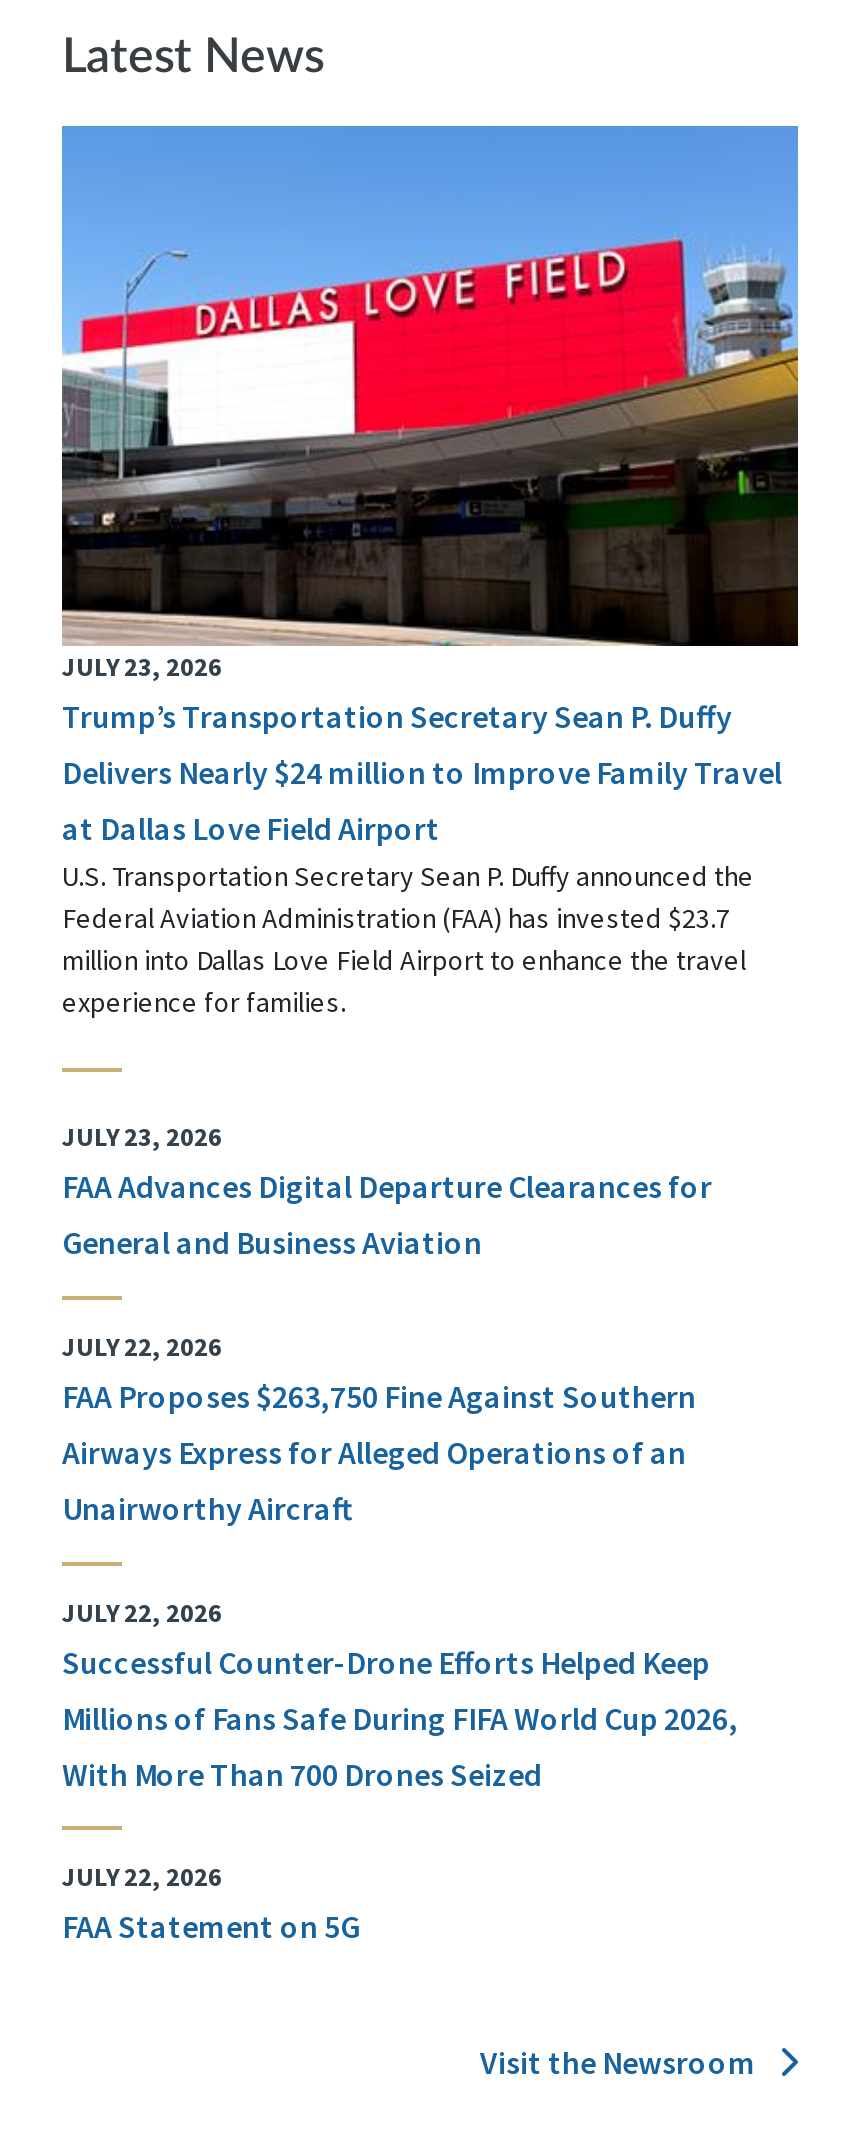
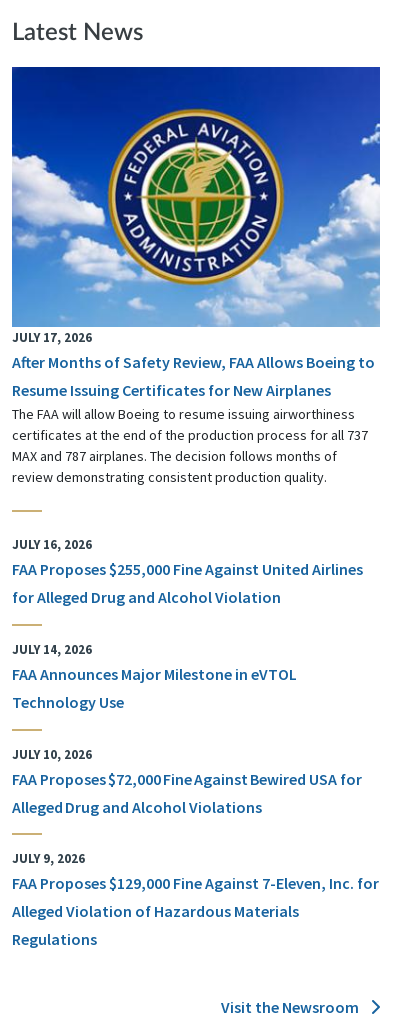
[60,124,800,1019] [image] | JULY 23, 2026 | Trump’s Transportation Secretary Sean P. Duffy | Delivers Nearly $24 million to Improve Family Travel | at Dallas Love Field Airport | U.S. Transportation Secretary Sean P. Duffy announced the | Federal Aviation Administration (FAA) has invested $23.7 | million into Dallas Love Field Airport to enhance the travel | experience for families. -> [11,66,381,486] [image] | JULY 17, 2026 | After Months of Safety Review, FAA Allows Boeing to | Resume Issuing Certificates for New Airplanes | The FAA will allow Boeing to resume issuing airworthiness | certificates at the end of the production process for all 737 | MAX and 787 airplanes. The decision follows months of | review demonstrating consistent production quality.
[62,1121,712,1263] JULY 23, 2026 | FAA Advances Digital Departure Clearances for | General and Business Aviation -> [12,536,363,607] JULY 16, 2026 | FAA Proposes $255,000 Fine Against United Airlines | for Alleged Drug and Alcohol Violation
[62,1330,696,1528] JULY 22, 2026 | FAA Proposes $263,750 Fine Against Southern | Airways Express for Alleged Operations of an | Unairworthy Aircraft -> [12,641,297,712] JULY 14, 2026 | FAA Announces Major Milestone in eVTOL | Technology Use
[62,1595,738,1793] JULY 22, 2026 | Successful Counter-Drone Efforts Helped Keep | Millions of Fans Safe During FIFA World Cup 2026, | With More Than 700 Drones Seized -> [12,746,362,817] JULY 10, 2026 | FAA Proposes $72,000 Fine Against Bewired USA for | Alleged Drug and Alcohol Violations
[62,1860,360,1946] JULY 22, 2026 | FAA Statement on 5G -> [12,850,379,949] JULY 9, 2026 | FAA Proposes $129,000 Fine Against 7-Eleven, Inc. for | Alleged Violation of Hazardous Materials | Regulations

